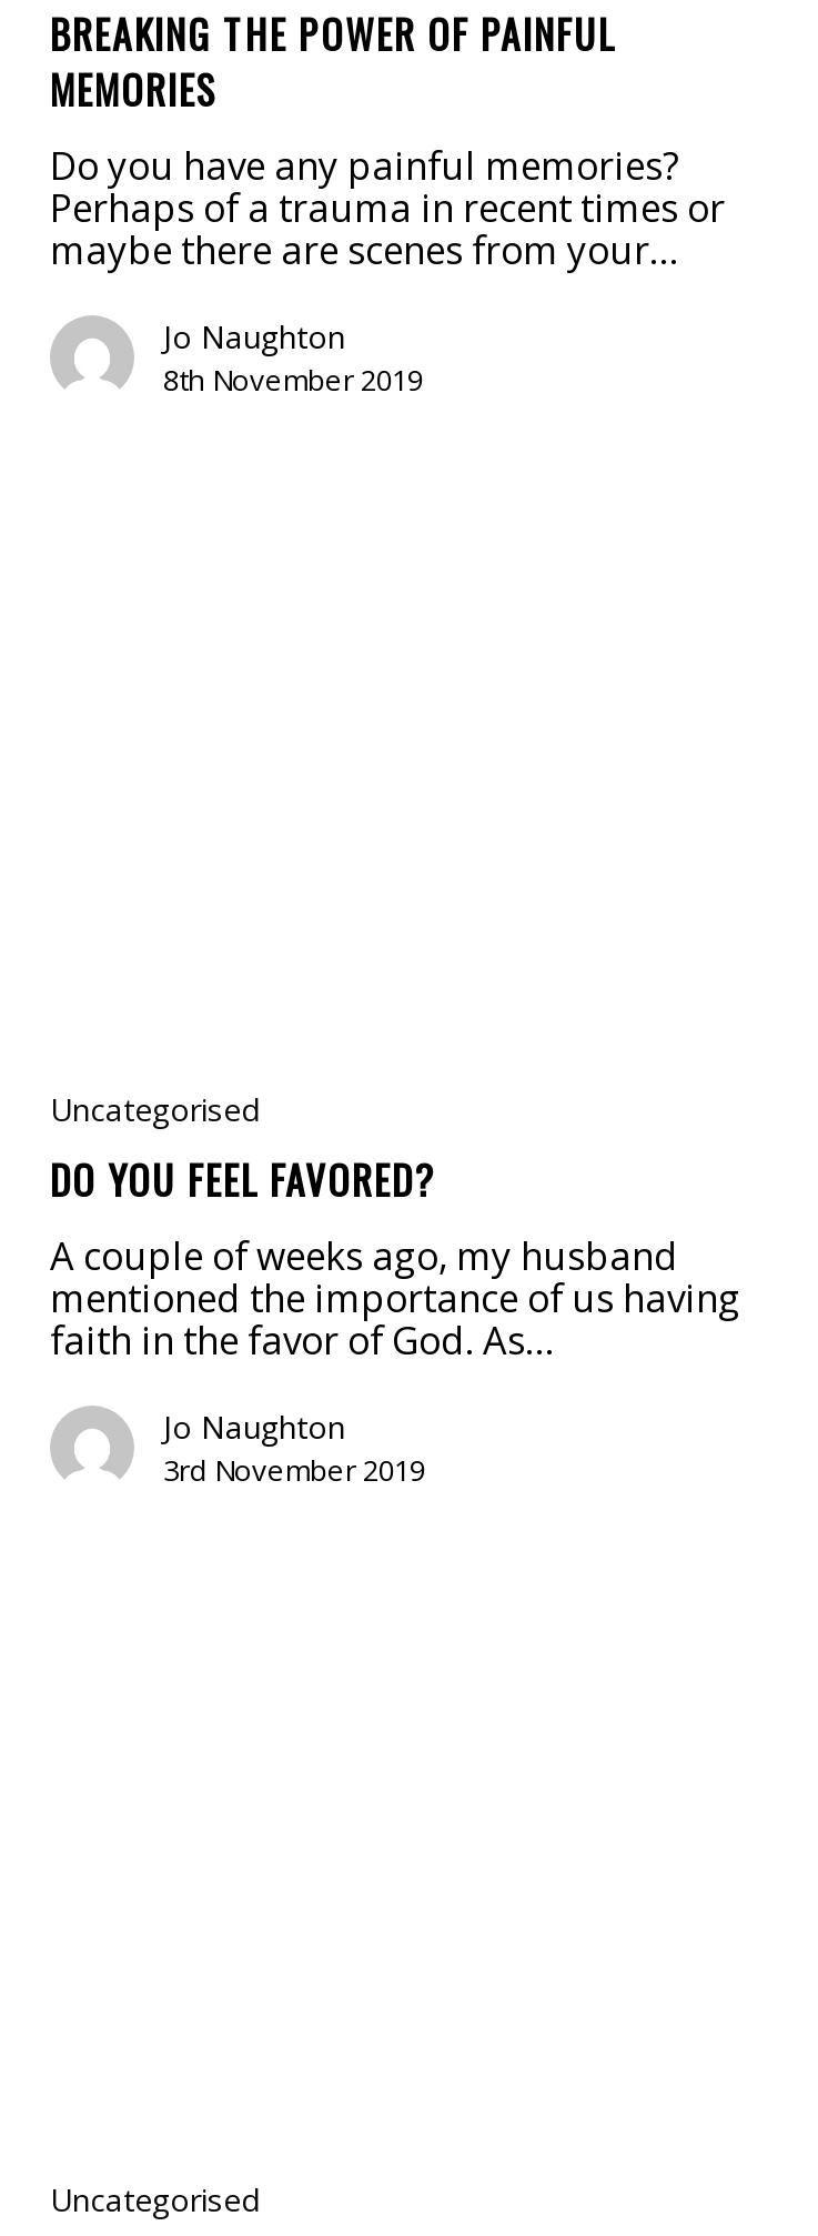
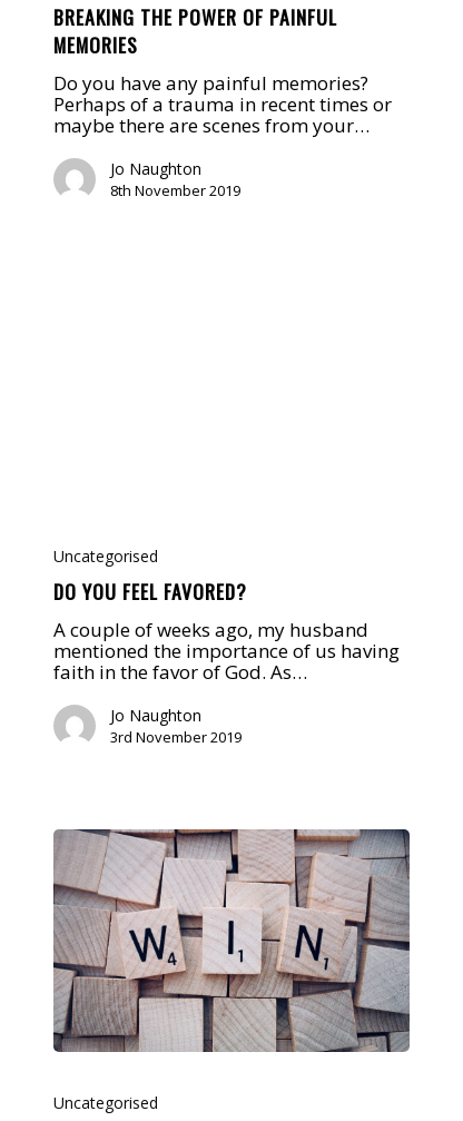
none -> [52,828,411,1053] [image]

